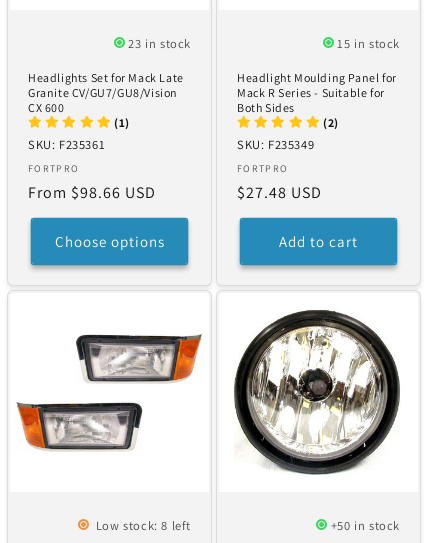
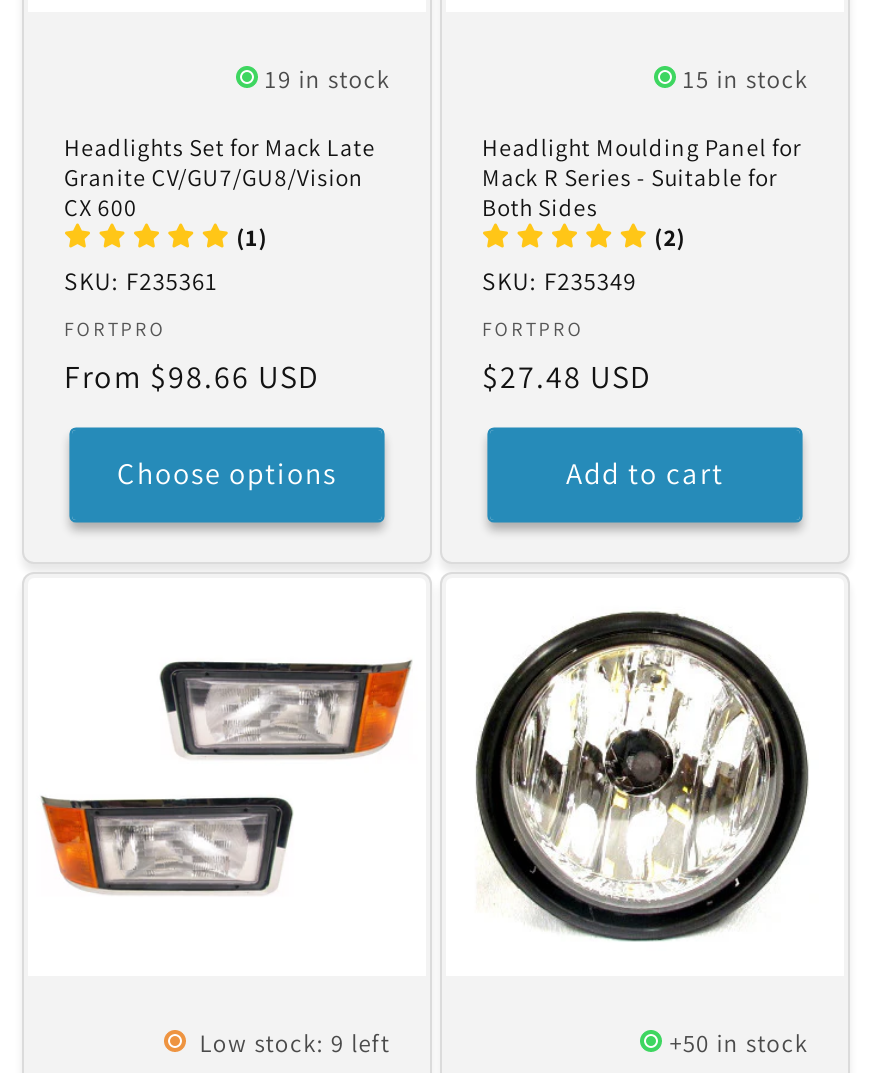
[125,35,191,52] 23 in stock -> [258,61,390,95] 19 in stock
[89,517,191,534] Low stock: 8 left -> [185,1025,390,1059] Low stock: 9 left

